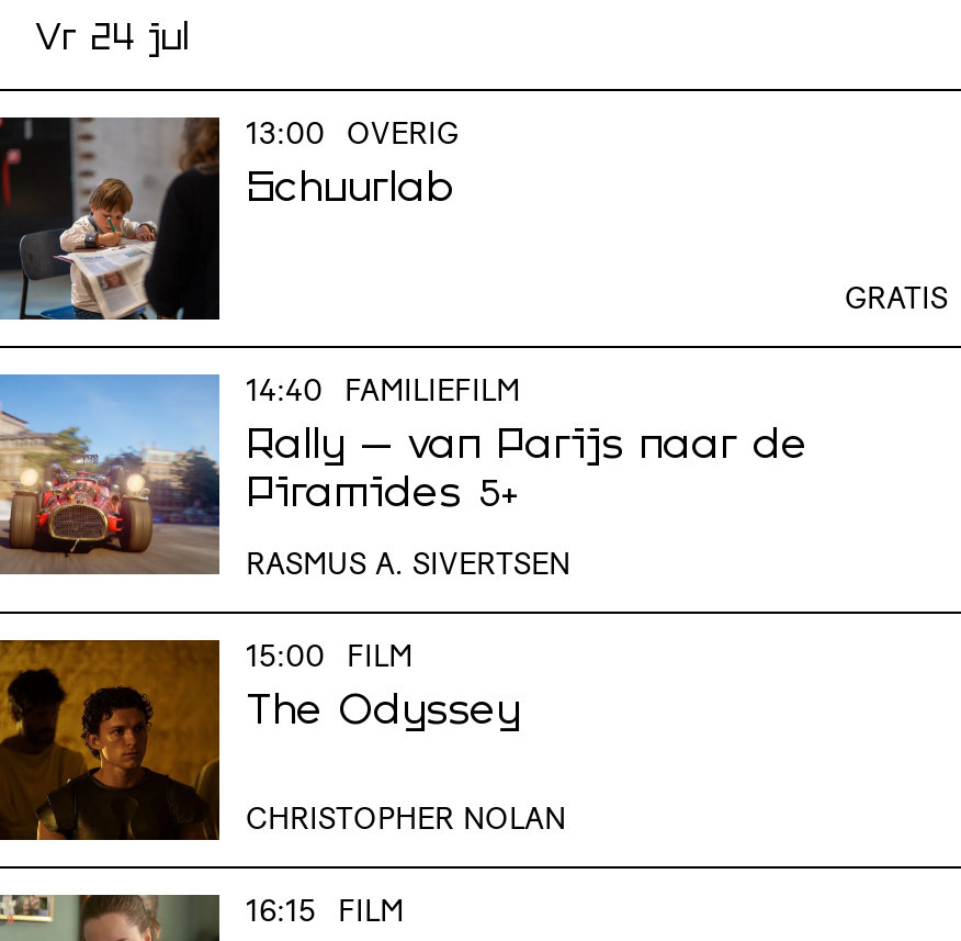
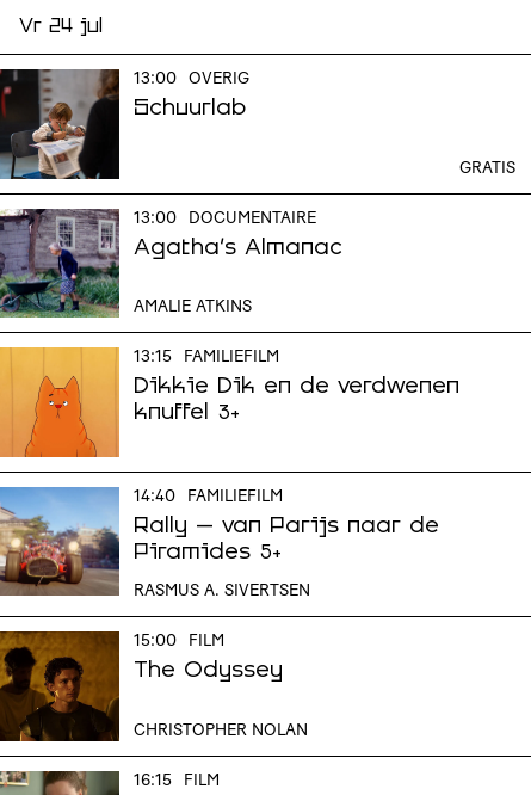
none -> [4,207,459,425] [image] | 13:00 DOCUMENTAIRE | Agatha's Almanac | AMALIE ATKINS | 13:15 FAMILIEFILM | Dikkie Dik en de verdwenen | knuffel 3+
none -> [4,346,121,458] [image]

